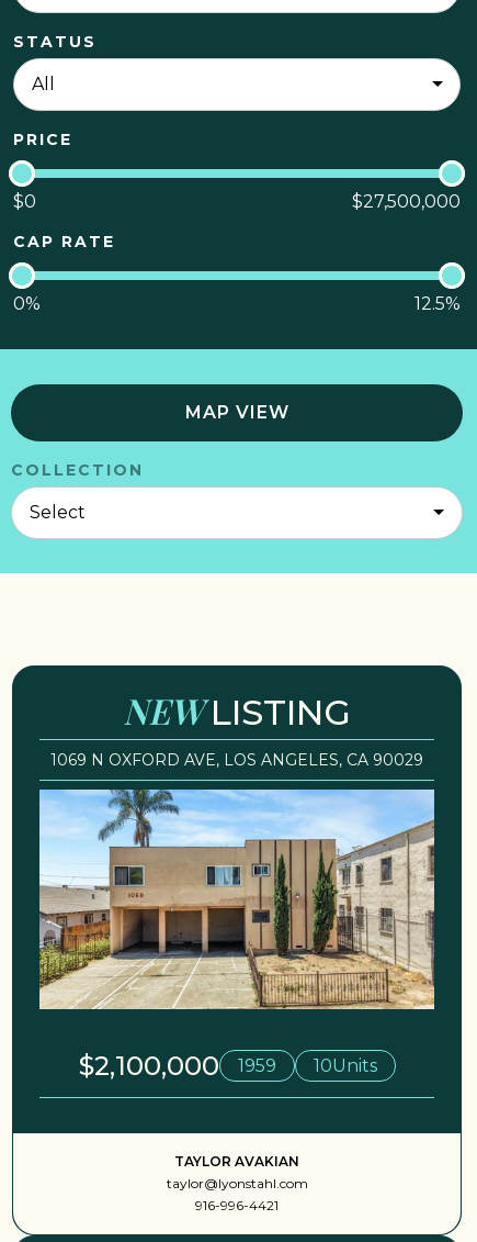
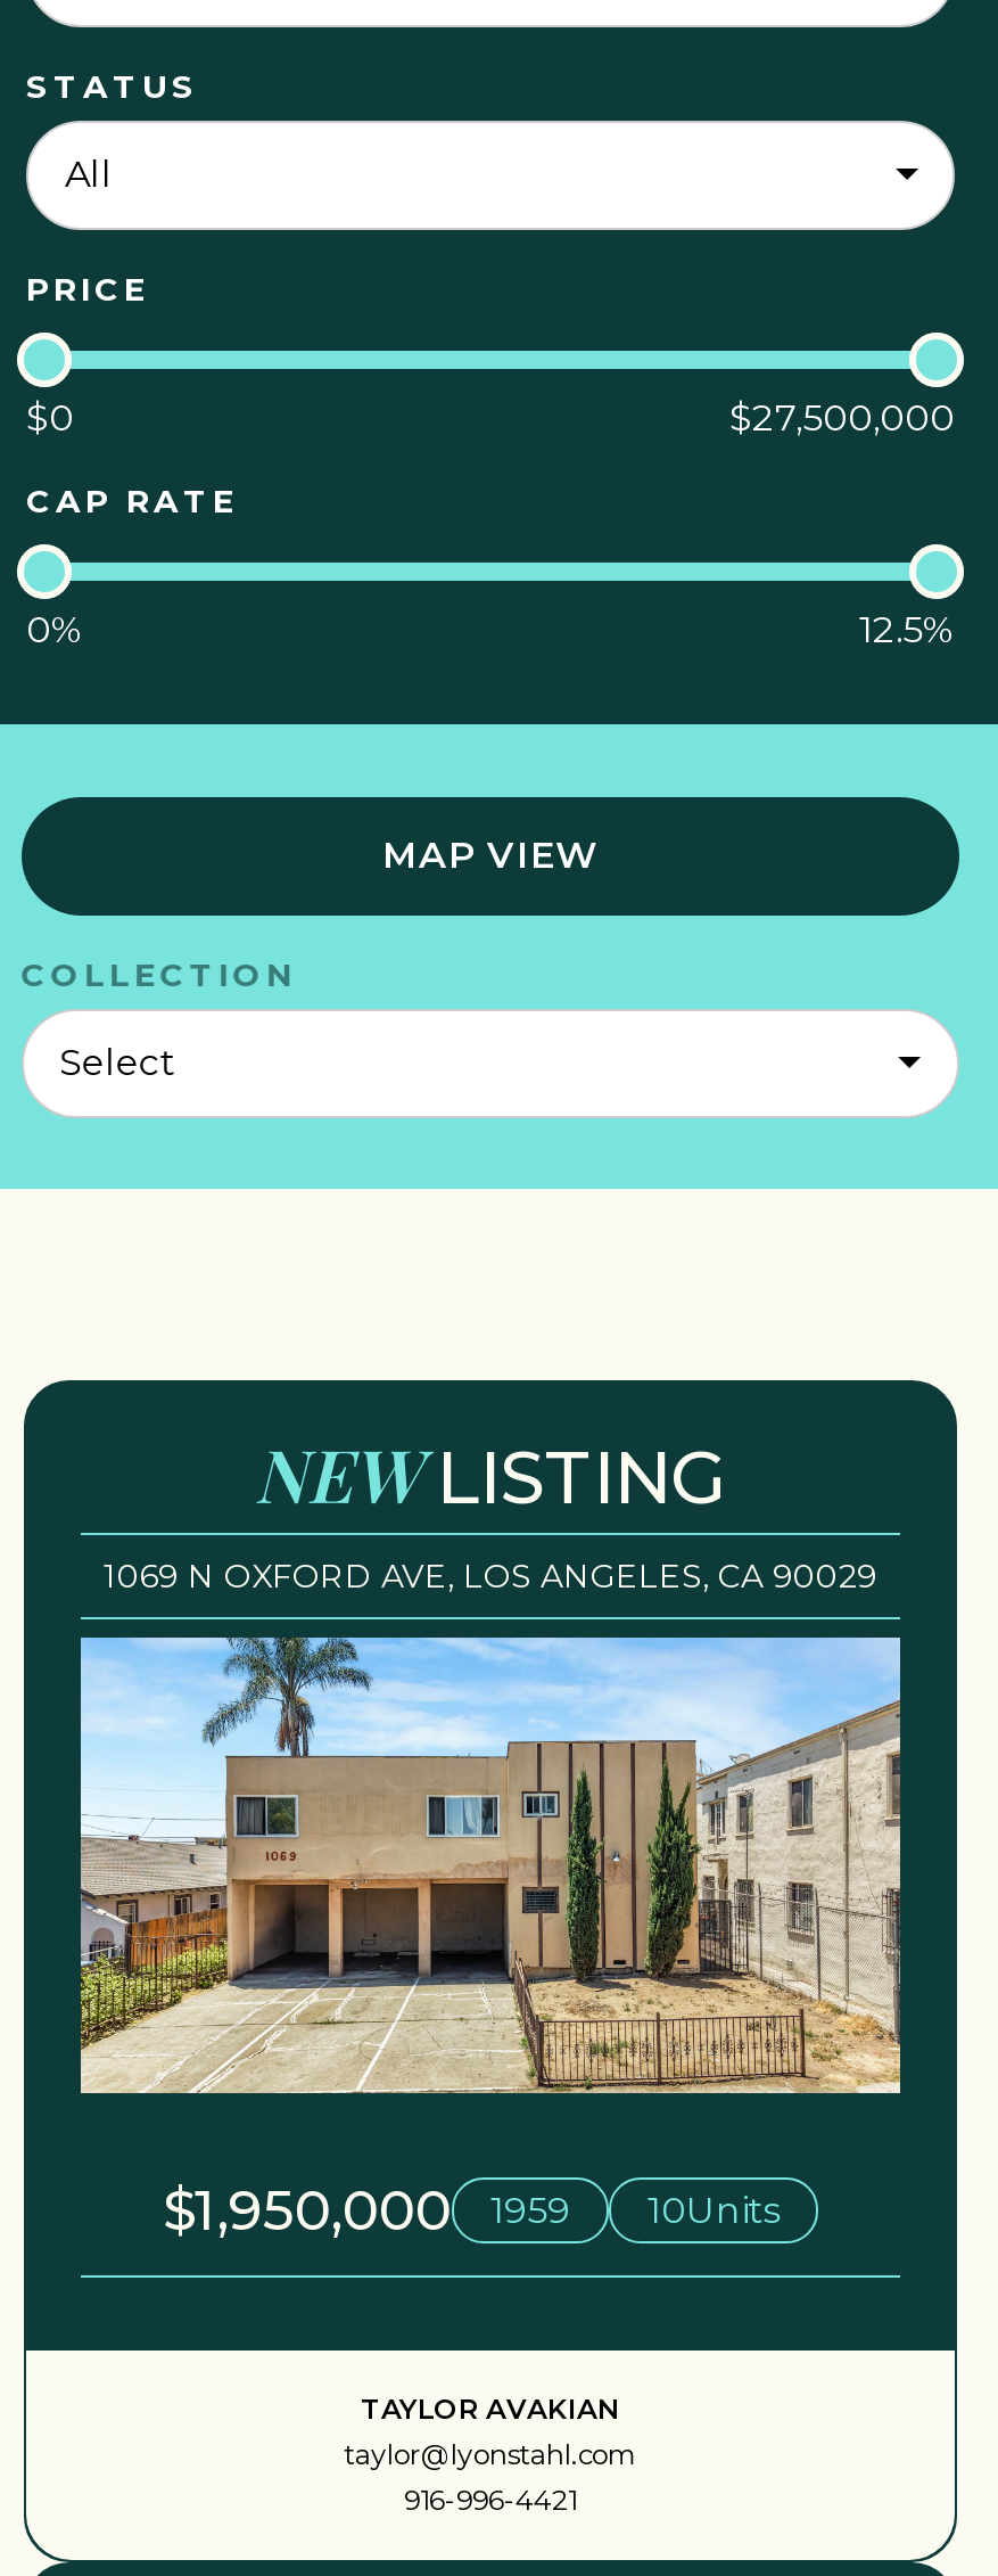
[78,1049,377,1081] $2,100,000 1959 10Units -> [163,2177,780,2243] $1,950,000 1959 10Units

